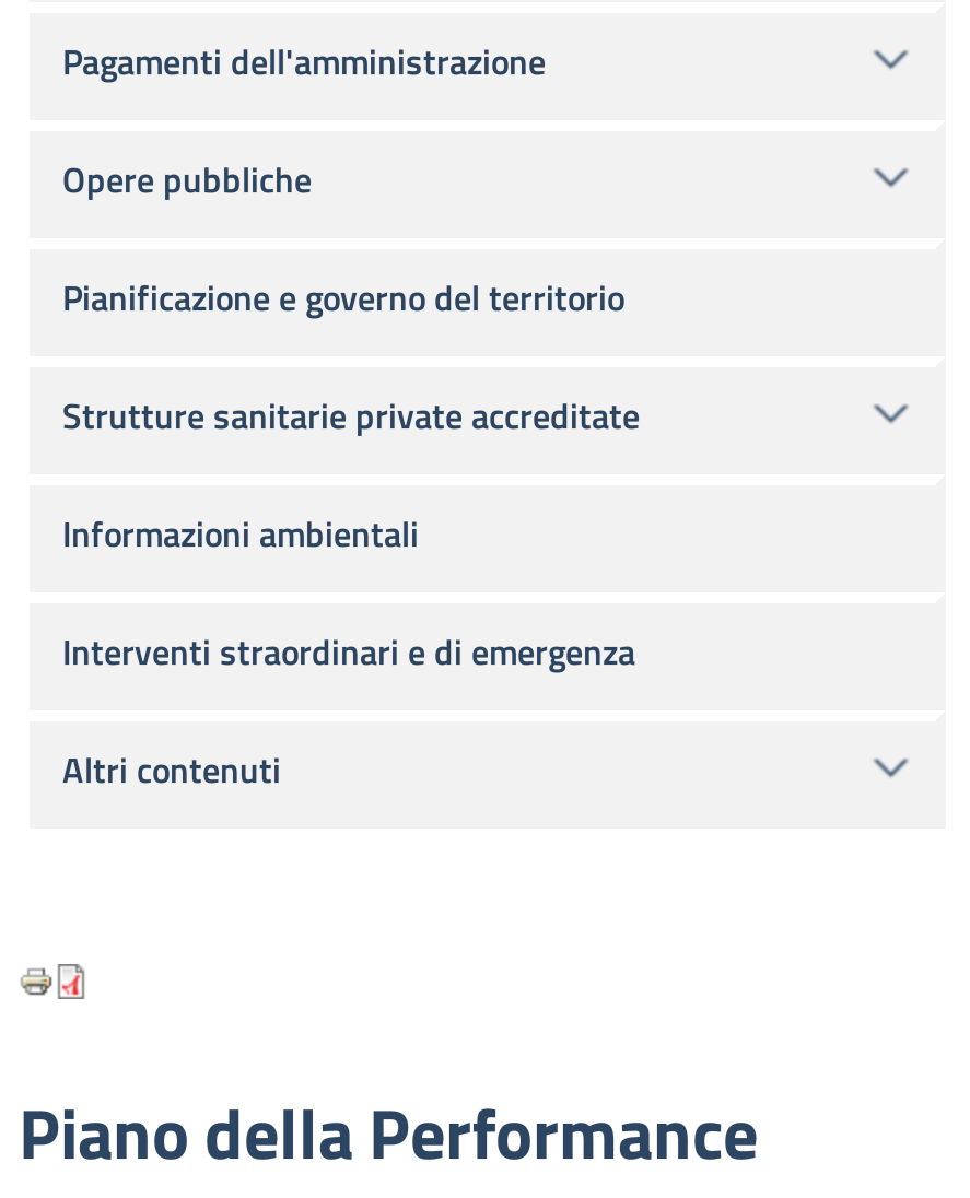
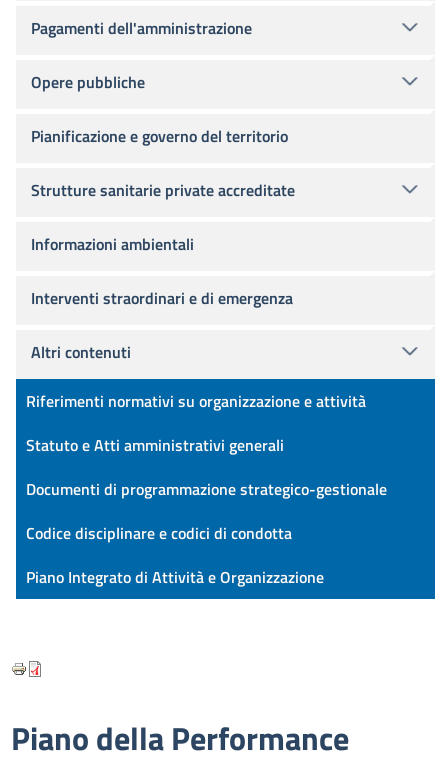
none -> [15,378,436,600] [image] | Riferimenti normativi su organizzazione e attività | Statuto e Atti amministrativi generali | Documenti di programmazione strategico-gestionale | Codice disciplinare e codici di condotta | Piano Integrato di Attività e Organizzazione

